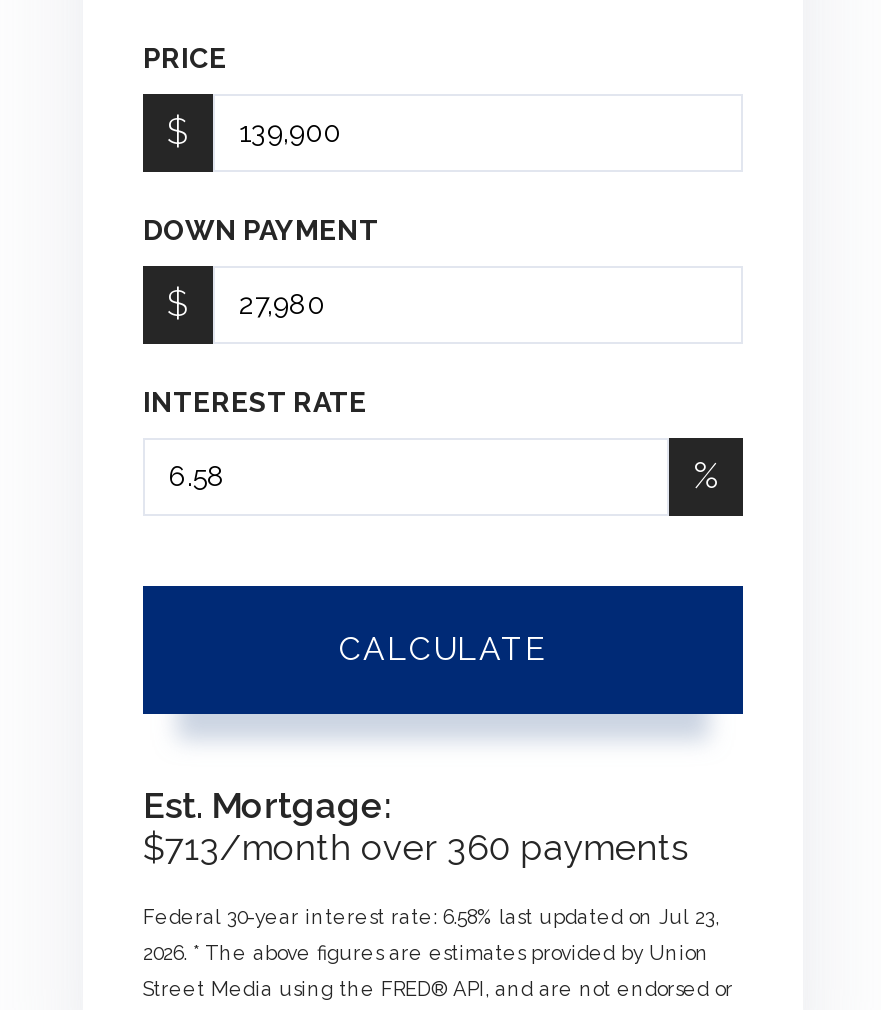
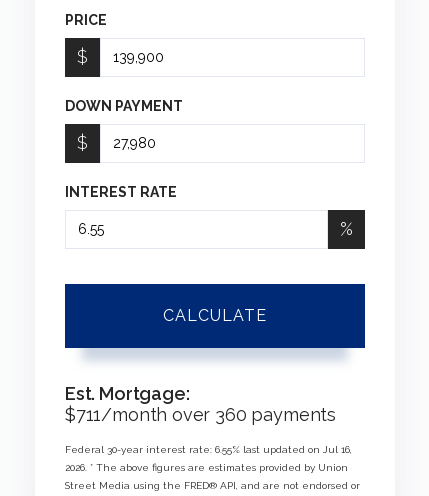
[143,825,689,867] $713/month over 360 payments -> [65,404,336,425] $711/month over 360 payments
[143,905,719,927] Federal 30-year interest rate: 6.58% last updated on Jul 23, -> [65,444,352,455] Federal 30-year interest rate: 6.55% last updated on Jul 16,

